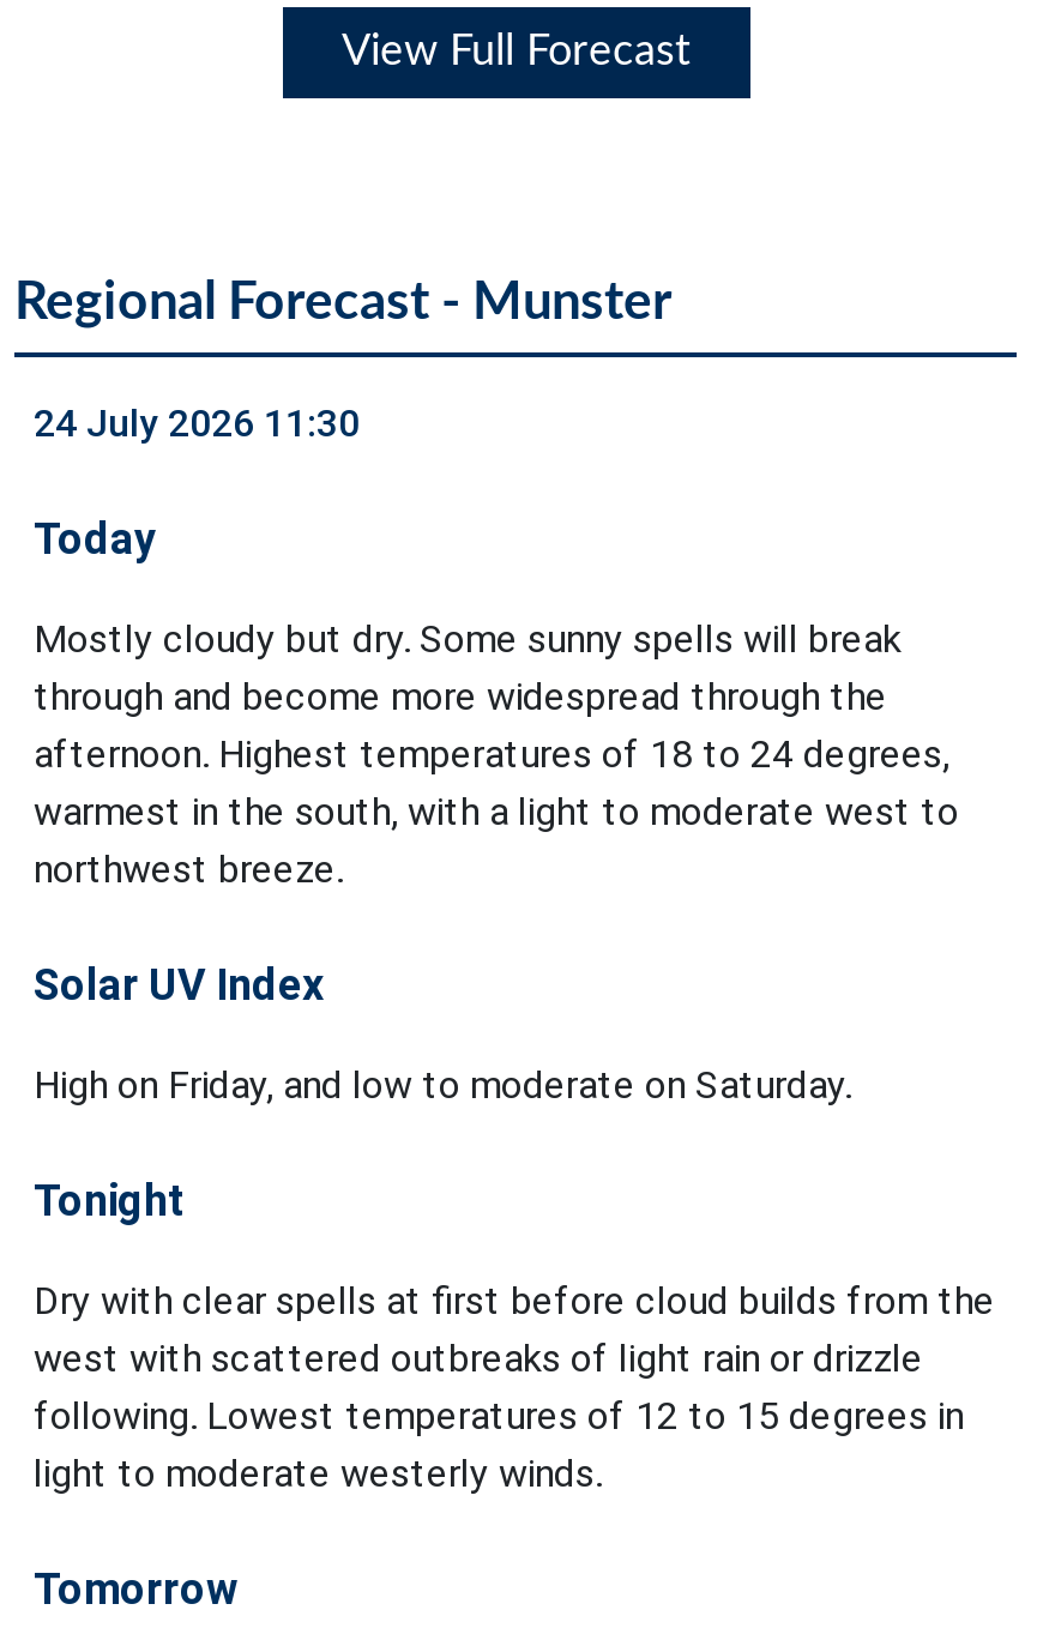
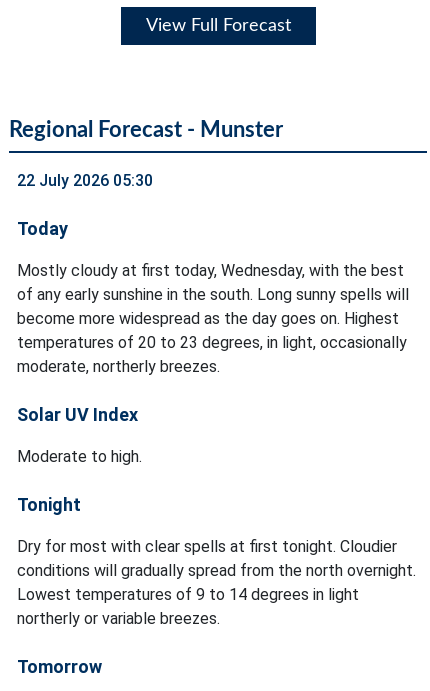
[34,401,360,447] 24 July 2026 11:30 -> [17,171,153,190] 22 July 2026 05:30
[34,617,959,893] Mostly cloudy but dry. Some sunny spells will break | through and become more widespread through the | afternoon. Highest temperatures of 18 to 24 degrees, | warmest in the south, with a light to moderate west to | northwest breeze. -> [17,261,409,376] Mostly cloudy at first today, Wednesday, with the best | of any early sunshine in the south. Long sunny spells will | become more widespread as the day goes on. Highest | temperatures of 20 to 23 degrees, in light, occasionally | moderate, northerly breezes.
[34,1063,851,1108] High on Friday, and low to moderate on Saturday. -> [17,447,142,466] Moderate to high.
[34,1279,995,1497] Dry with clear spells at first before cloud builds from the | west with scattered outbreaks of light rain or drizzle | following. Lowest temperatures of 12 to 15 degrees in | light to moderate westerly winds. -> [17,537,416,628] Dry for most with clear spells at first tonight. Cloudier | conditions will gradually spread from the north overnight. | Lowest temperatures of 9 to 14 degrees in light | northerly or variable breezes.

